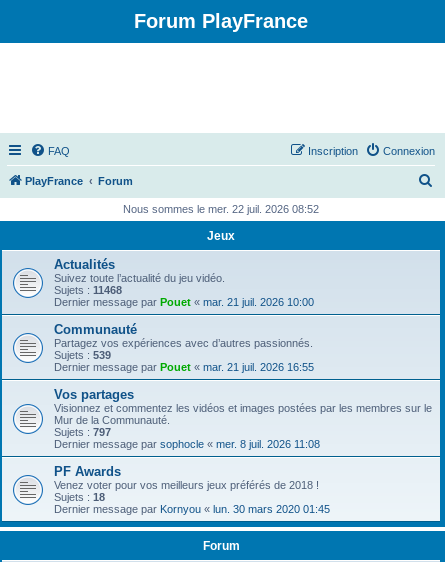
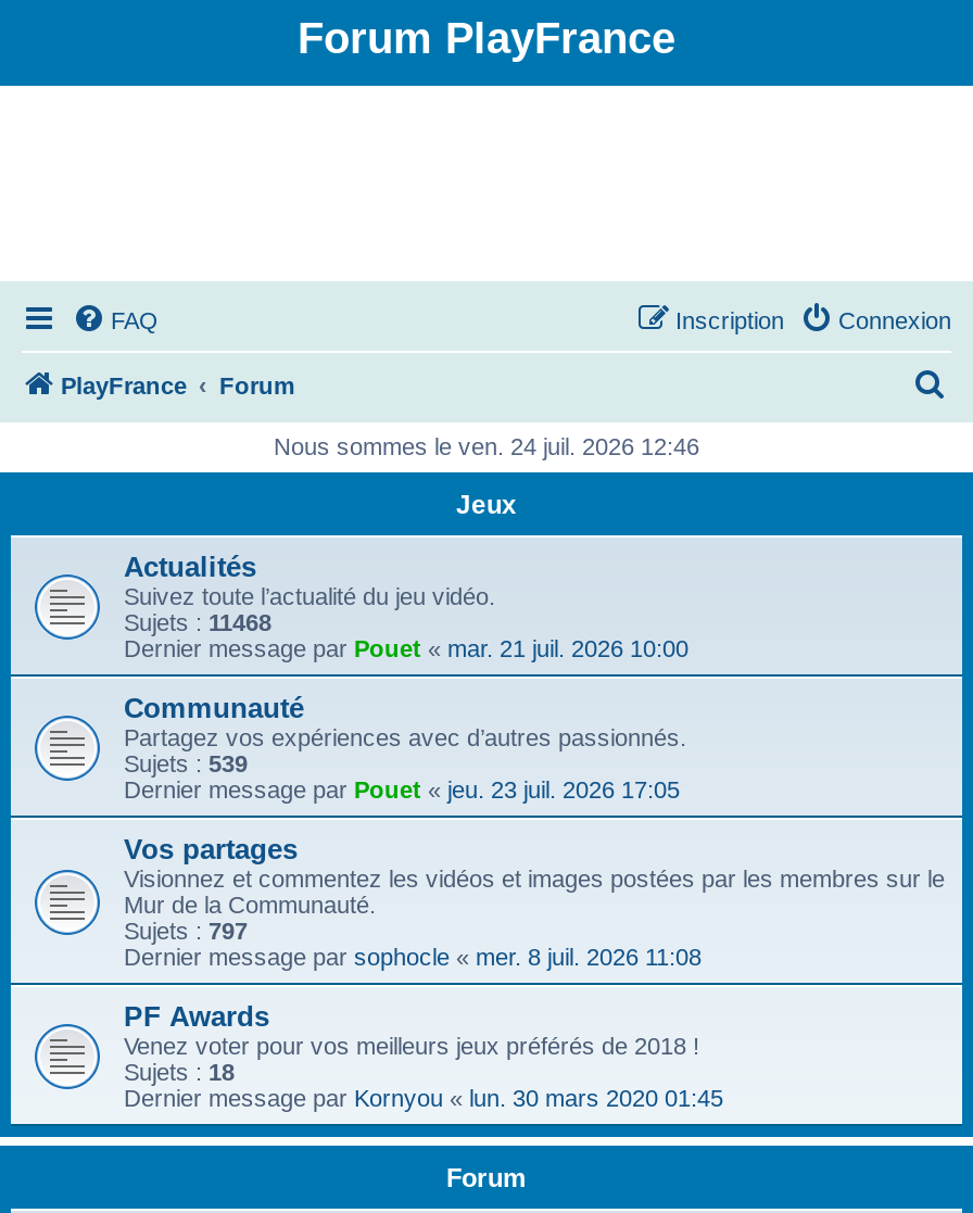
[123,203,319,215] Nous sommes le mer. 22 juil. 2026 08:52 -> [274,433,699,459] Nous sommes le ven. 24 juil. 2026 12:46
[54,361,314,373] Dernier message par Pouet «mar. 21 juil. 2026 16:55 -> [124,776,680,803] Dernier message par Pouet «jeu. 23 juil. 2026 17:05

